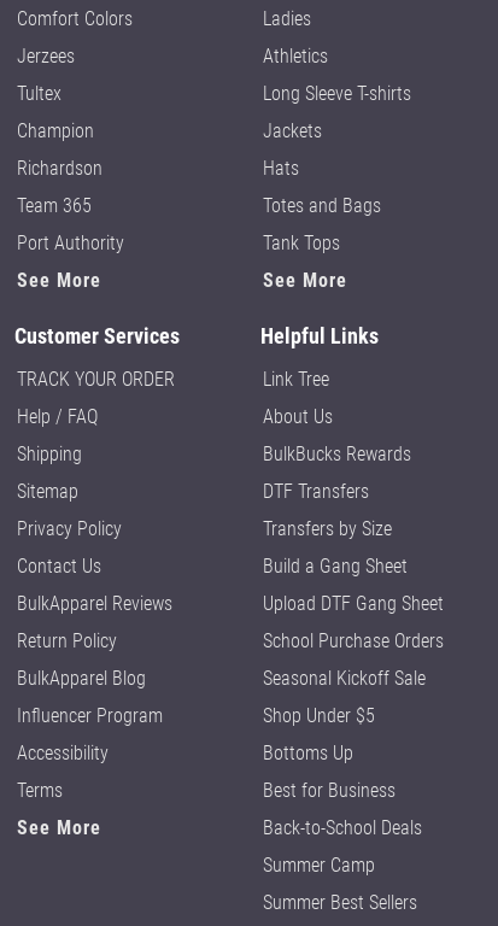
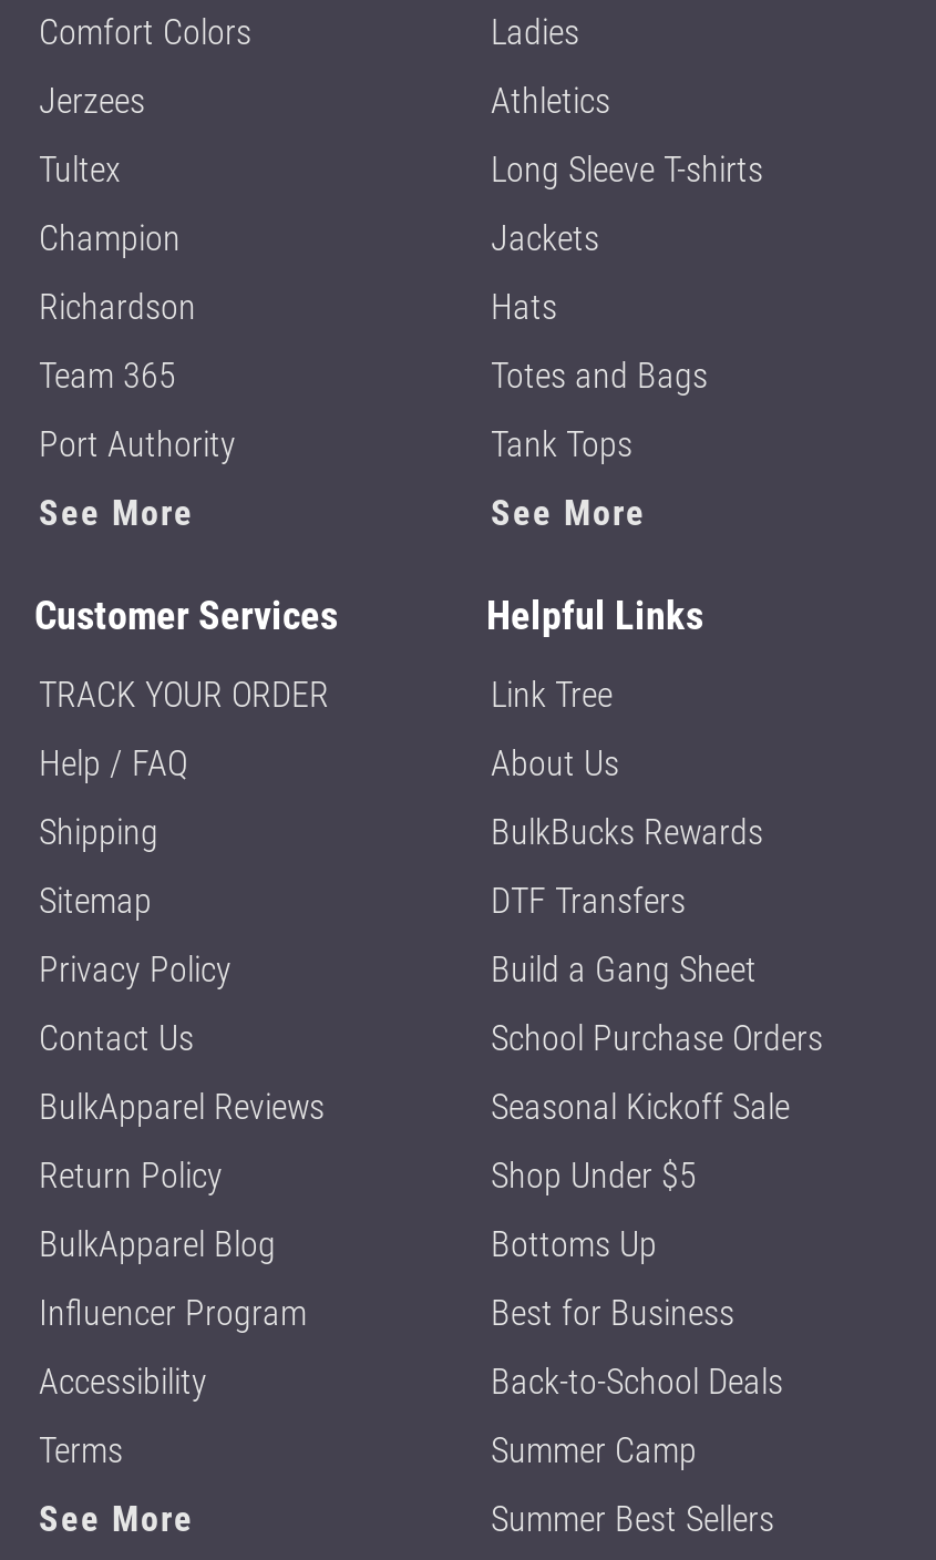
[263,517,392,540] Transfers by Size -> none
[263,592,444,615] Upload DTF Gang Sheet -> none

